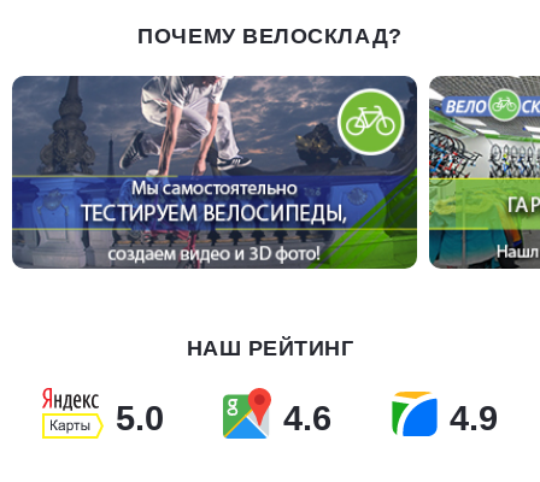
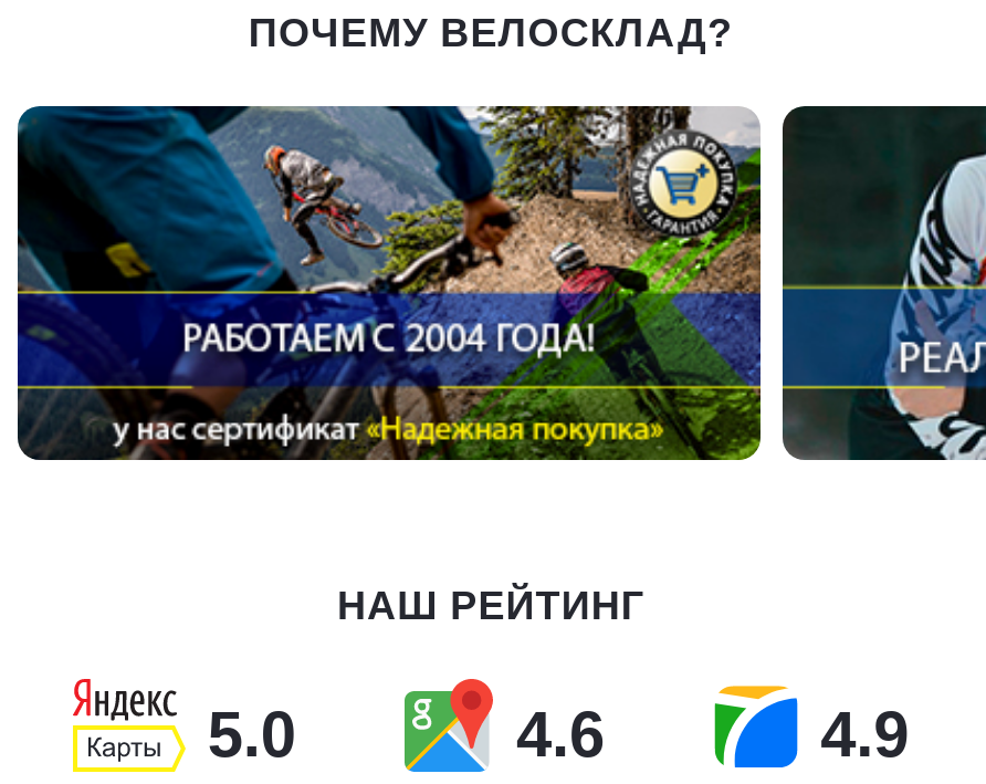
[11,75,418,270] [image] -> [15,104,763,460] [image]
[428,75,536,269] [image] -> [780,104,979,460] [image]

